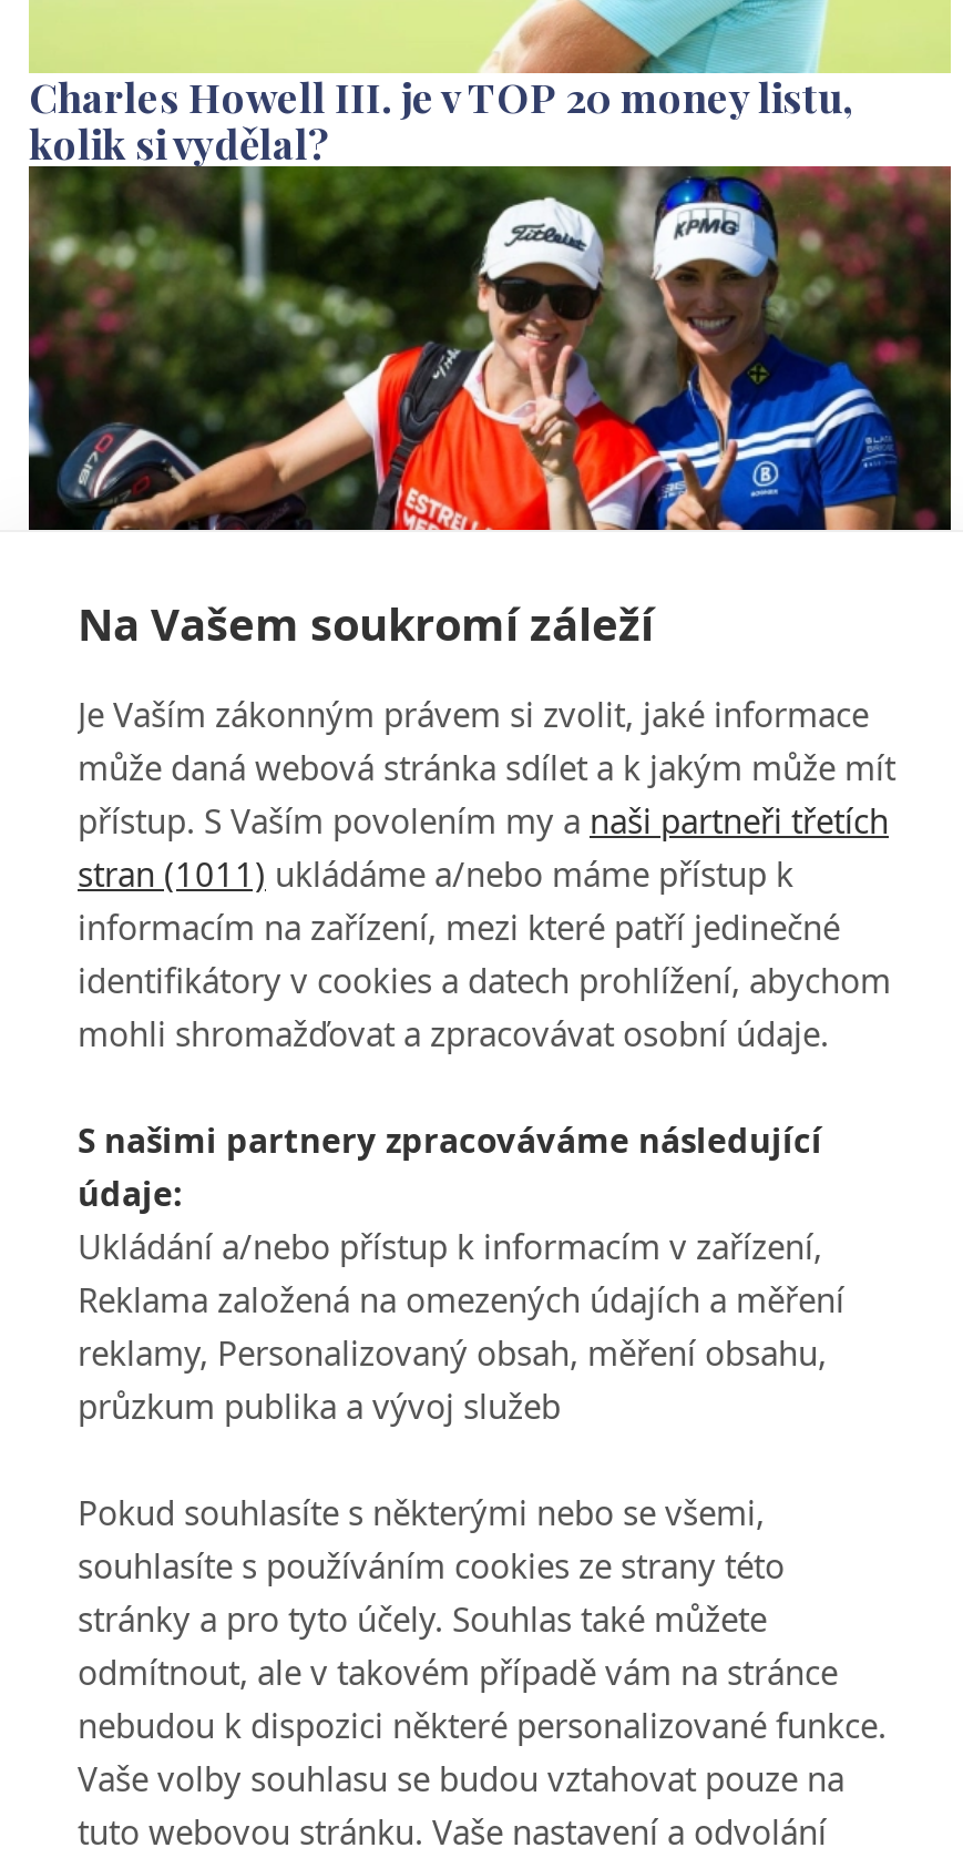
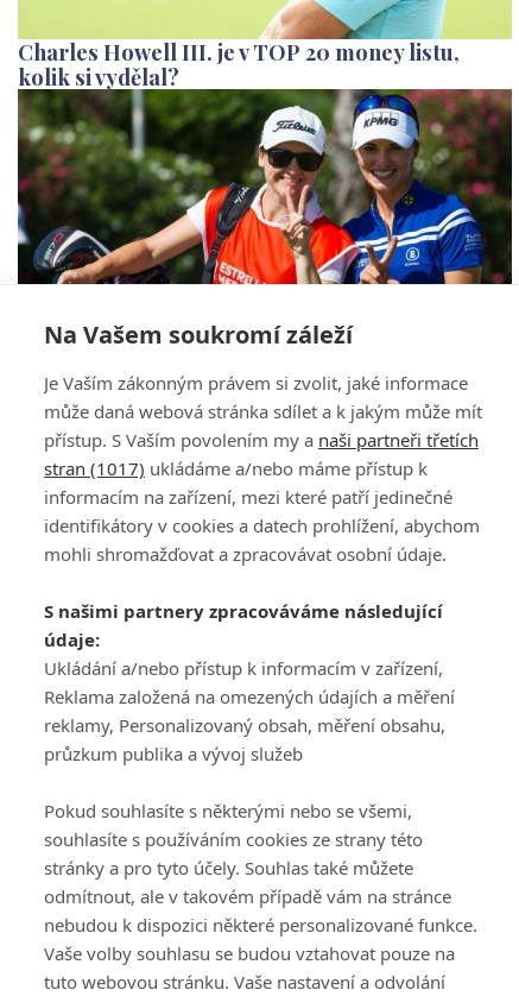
[78,851,793,896] stran (1011) ukládáme a/nebo máme přístup k -> [44,456,428,480] stran (1017) ukládáme a/nebo máme přístup k

